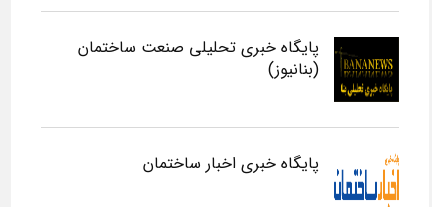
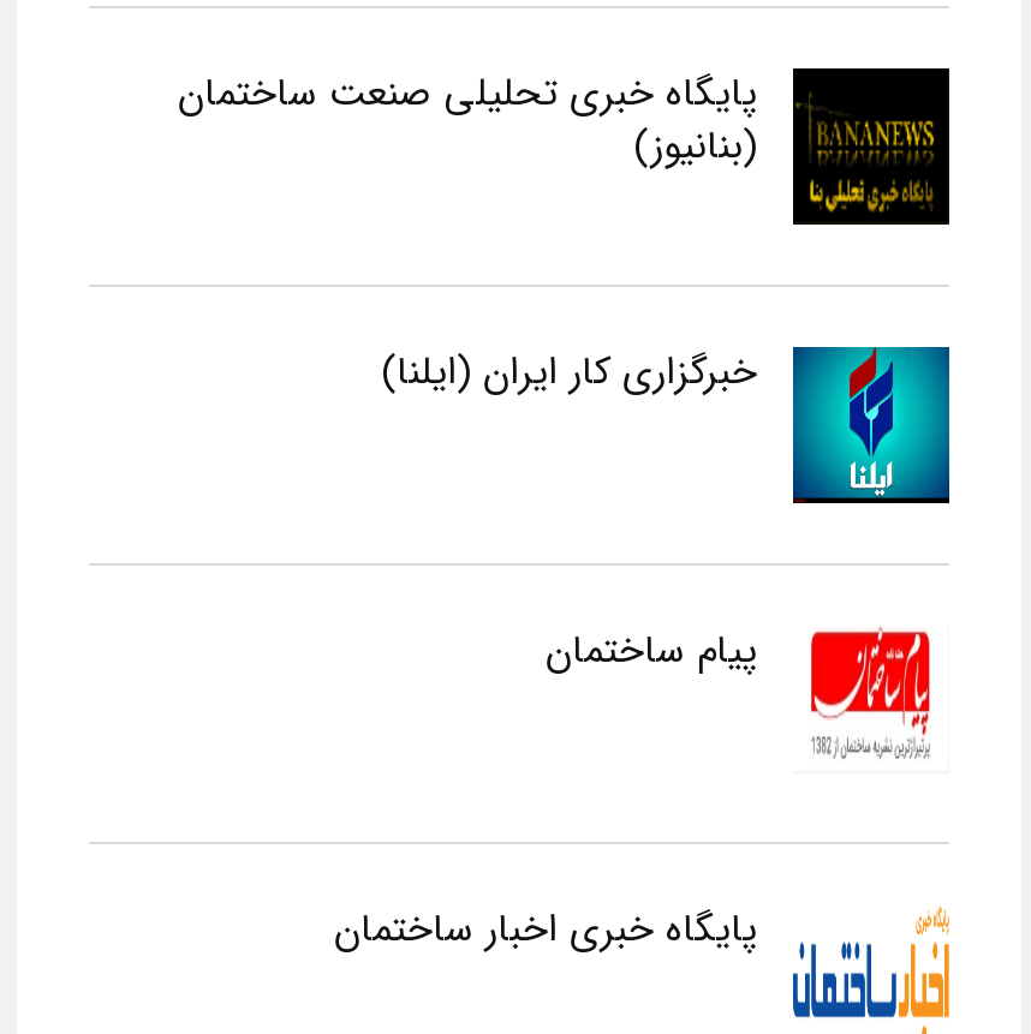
none -> [382,343,952,506] [image] | خبرگزاری کار ایران (ایلنا)
none -> [546,621,932,782] [image] | پیام ساختمان

